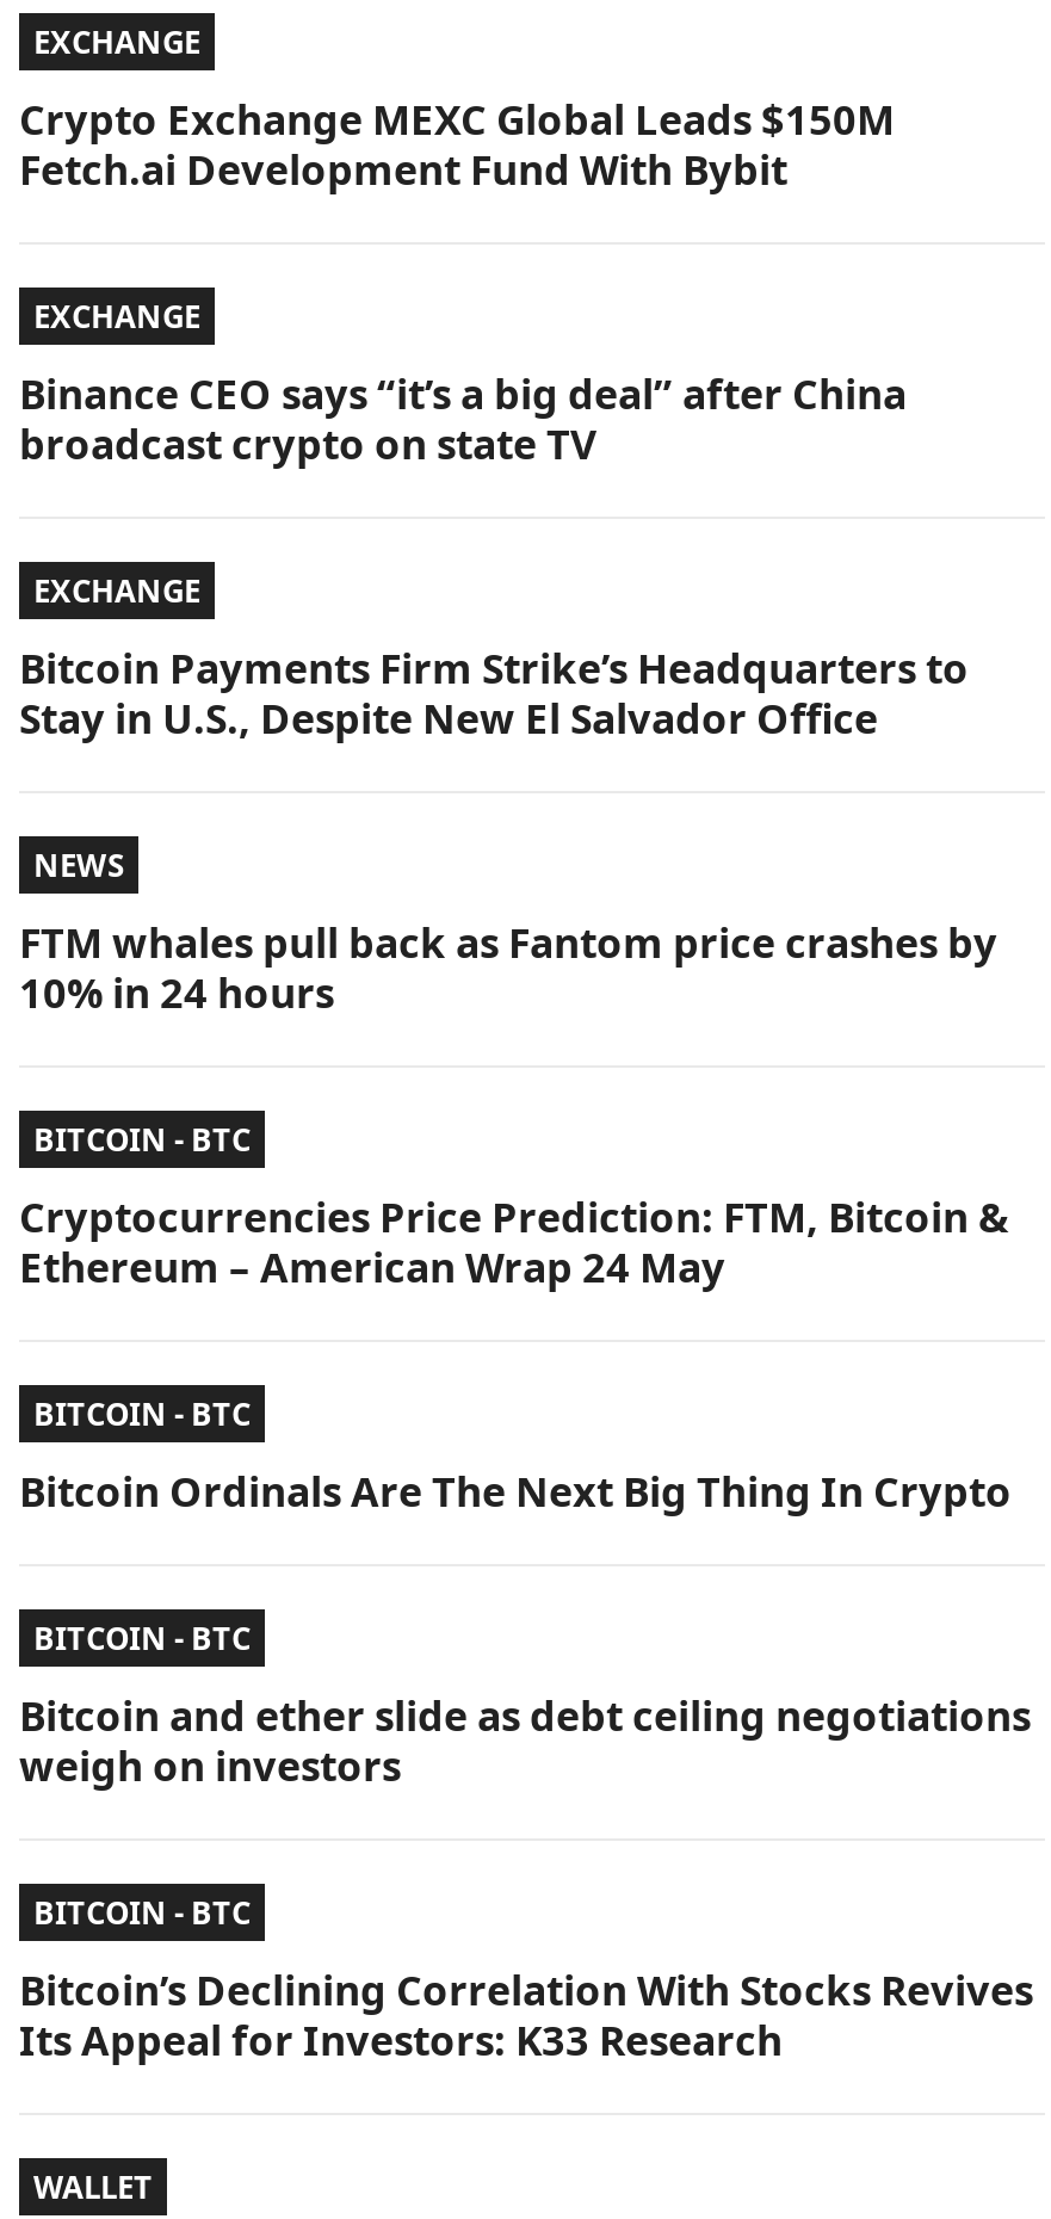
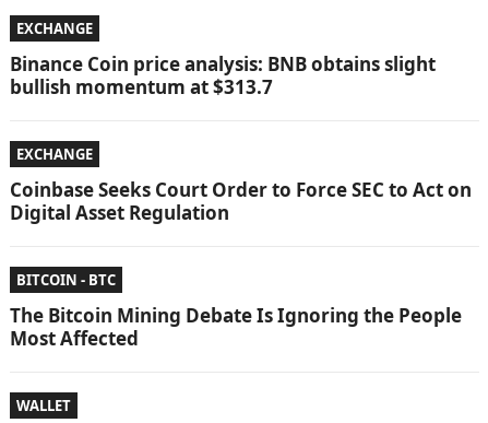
[19,92,895,197] Crypto Exchange MEXC Global Leads $150M | Fetch.ai Development Fund With Bybit -> [10,51,436,99] Binance Coin price analysis: BNB obtains slight | bullish momentum at $313.7
[19,366,997,1020] Binance CEO says “it’s a big deal” after China | broadcast crypto on state TV | EXCHANGE | Bitcoin Payments Firm Strike’s Headquarters to | Stay in U.S., Despite New El Salvador Office | NEWS | FTM whales pull back as Fantom price crashes by | 10% in 24 hours -> [10,177,472,225] Coinbase Seeks Court Order to Force SEC to Act on | Digital Asset Regulation
[19,1189,1033,2067] Cryptocurrencies Price Prediction: FTM, Bitcoin & | Ethereum – American Wrap 24 May | BITCOIN - BTC | Bitcoin Ordinals Are The Next Big Thing In Crypto | BITCOIN - BTC | Bitcoin and ether slide as debt ceiling negotiations | weigh on investors | BITCOIN - BTC | Bitcoin’s Declining Correlation With Stocks Revives | Its Appeal for Investors: K33 Research -> [10,303,462,351] The Bitcoin Mining Debate Is Ignoring the People | Most Affected

